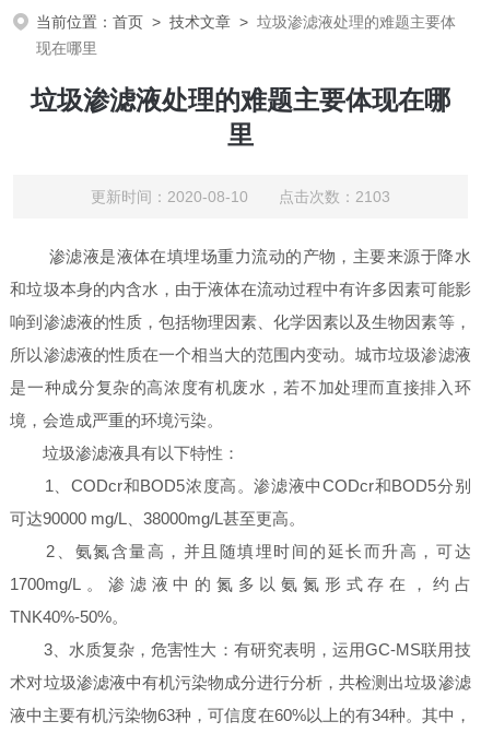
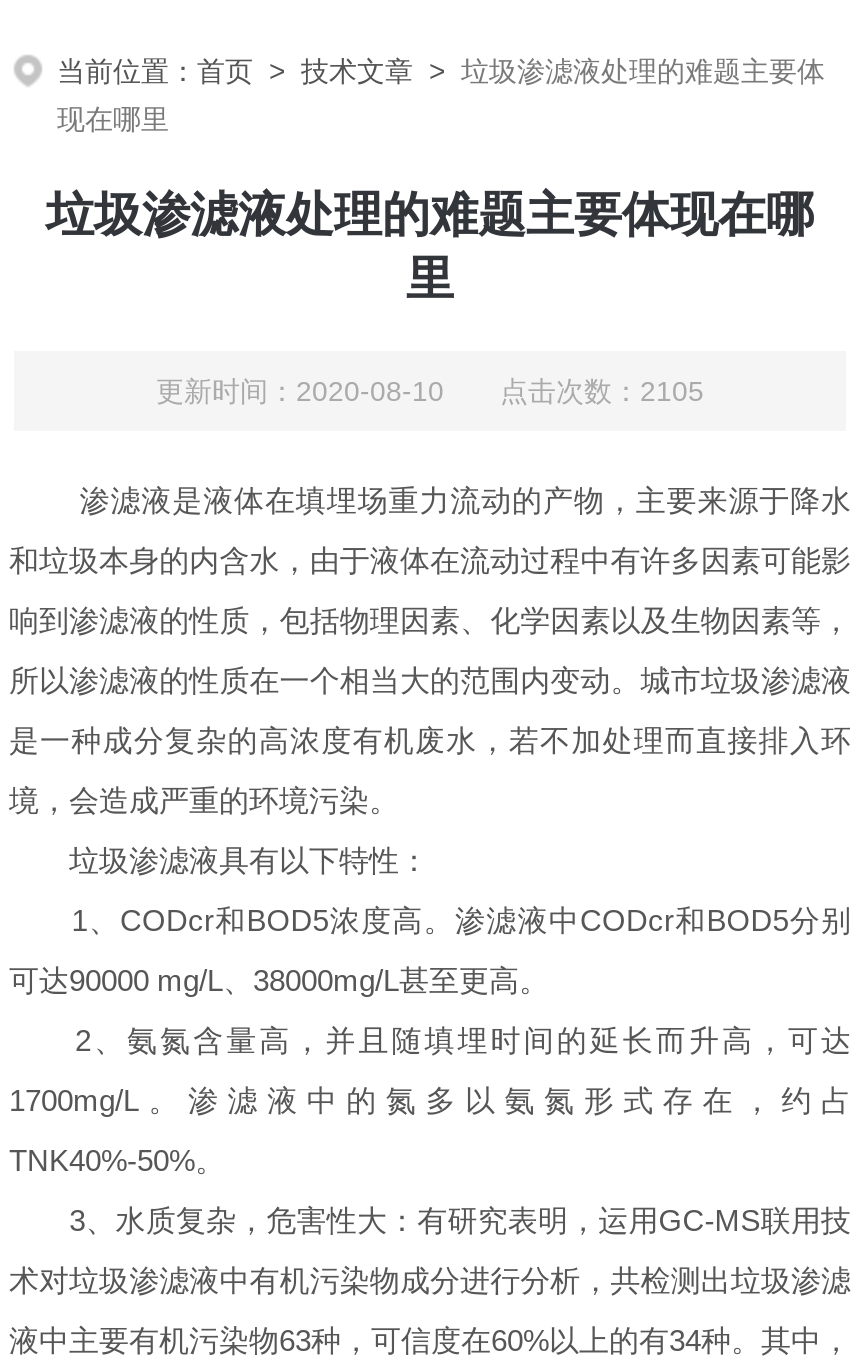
[91,188,390,205] 更新时间：2020-08-10 点击次数：2103 -> [156,375,704,407] 更新时间：2020-08-10 点击次数：2105

